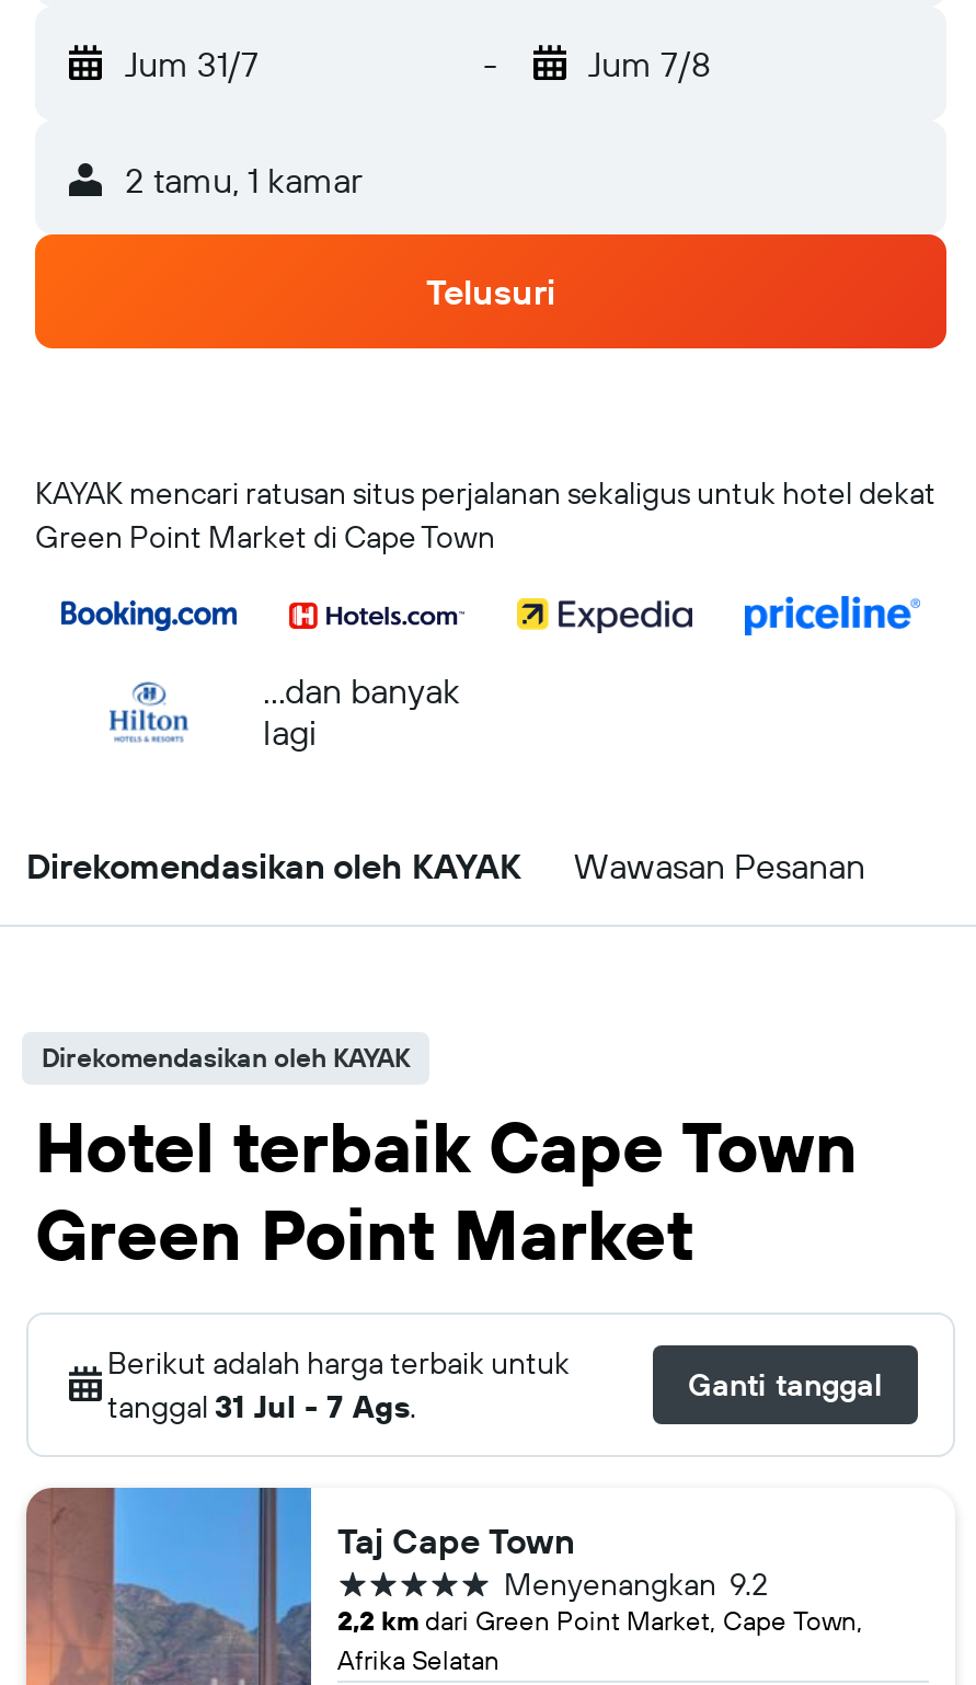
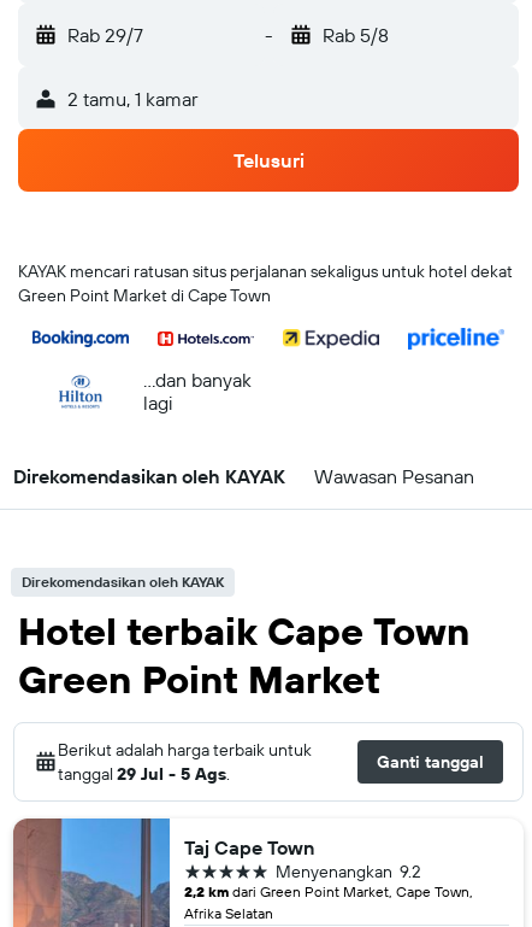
[125,42,259,85] Jum 31/7 -> [67,23,143,47] Rab 29/7
[588,42,711,85] Jum 7/8 -> [322,23,388,47] Rab 5/8
[107,1387,416,1426] tanggal 31 Jul - 7 Ags. -> [58,763,230,785] tanggal 29 Jul - 5 Ags.

